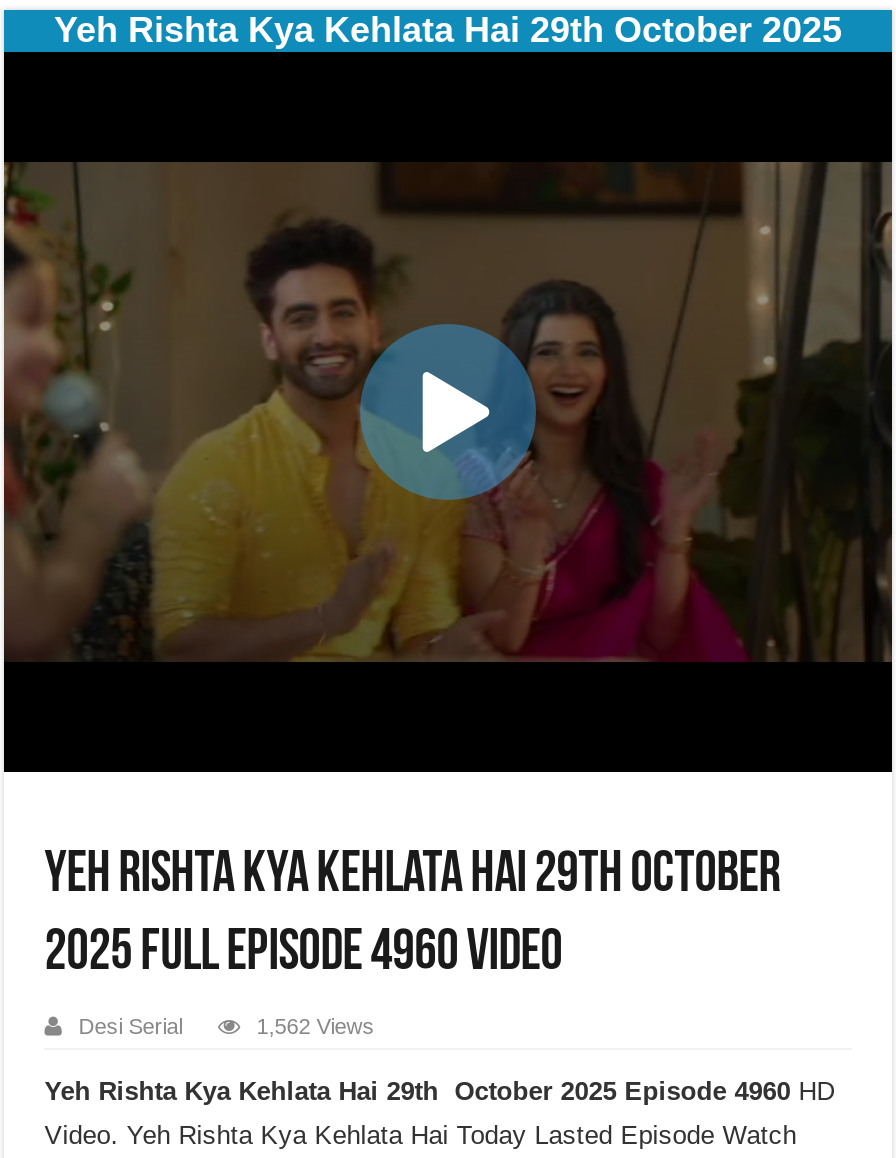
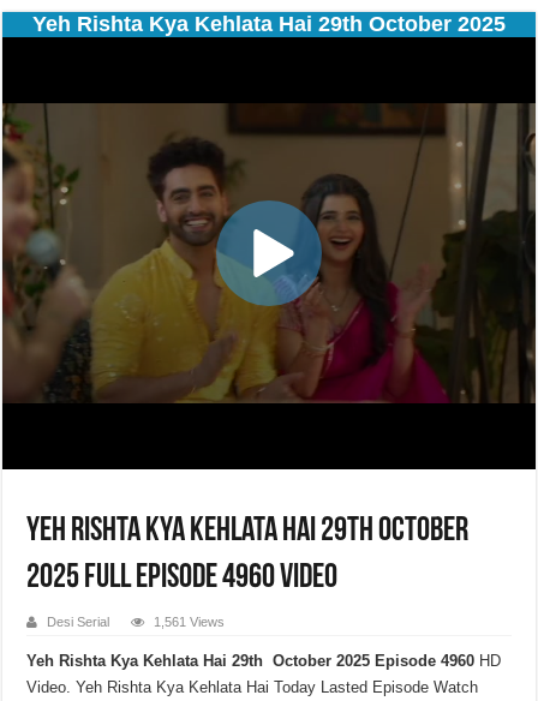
[256,1014,374,1038] 1,562 Views -> [154,614,225,629] 1,561 Views

